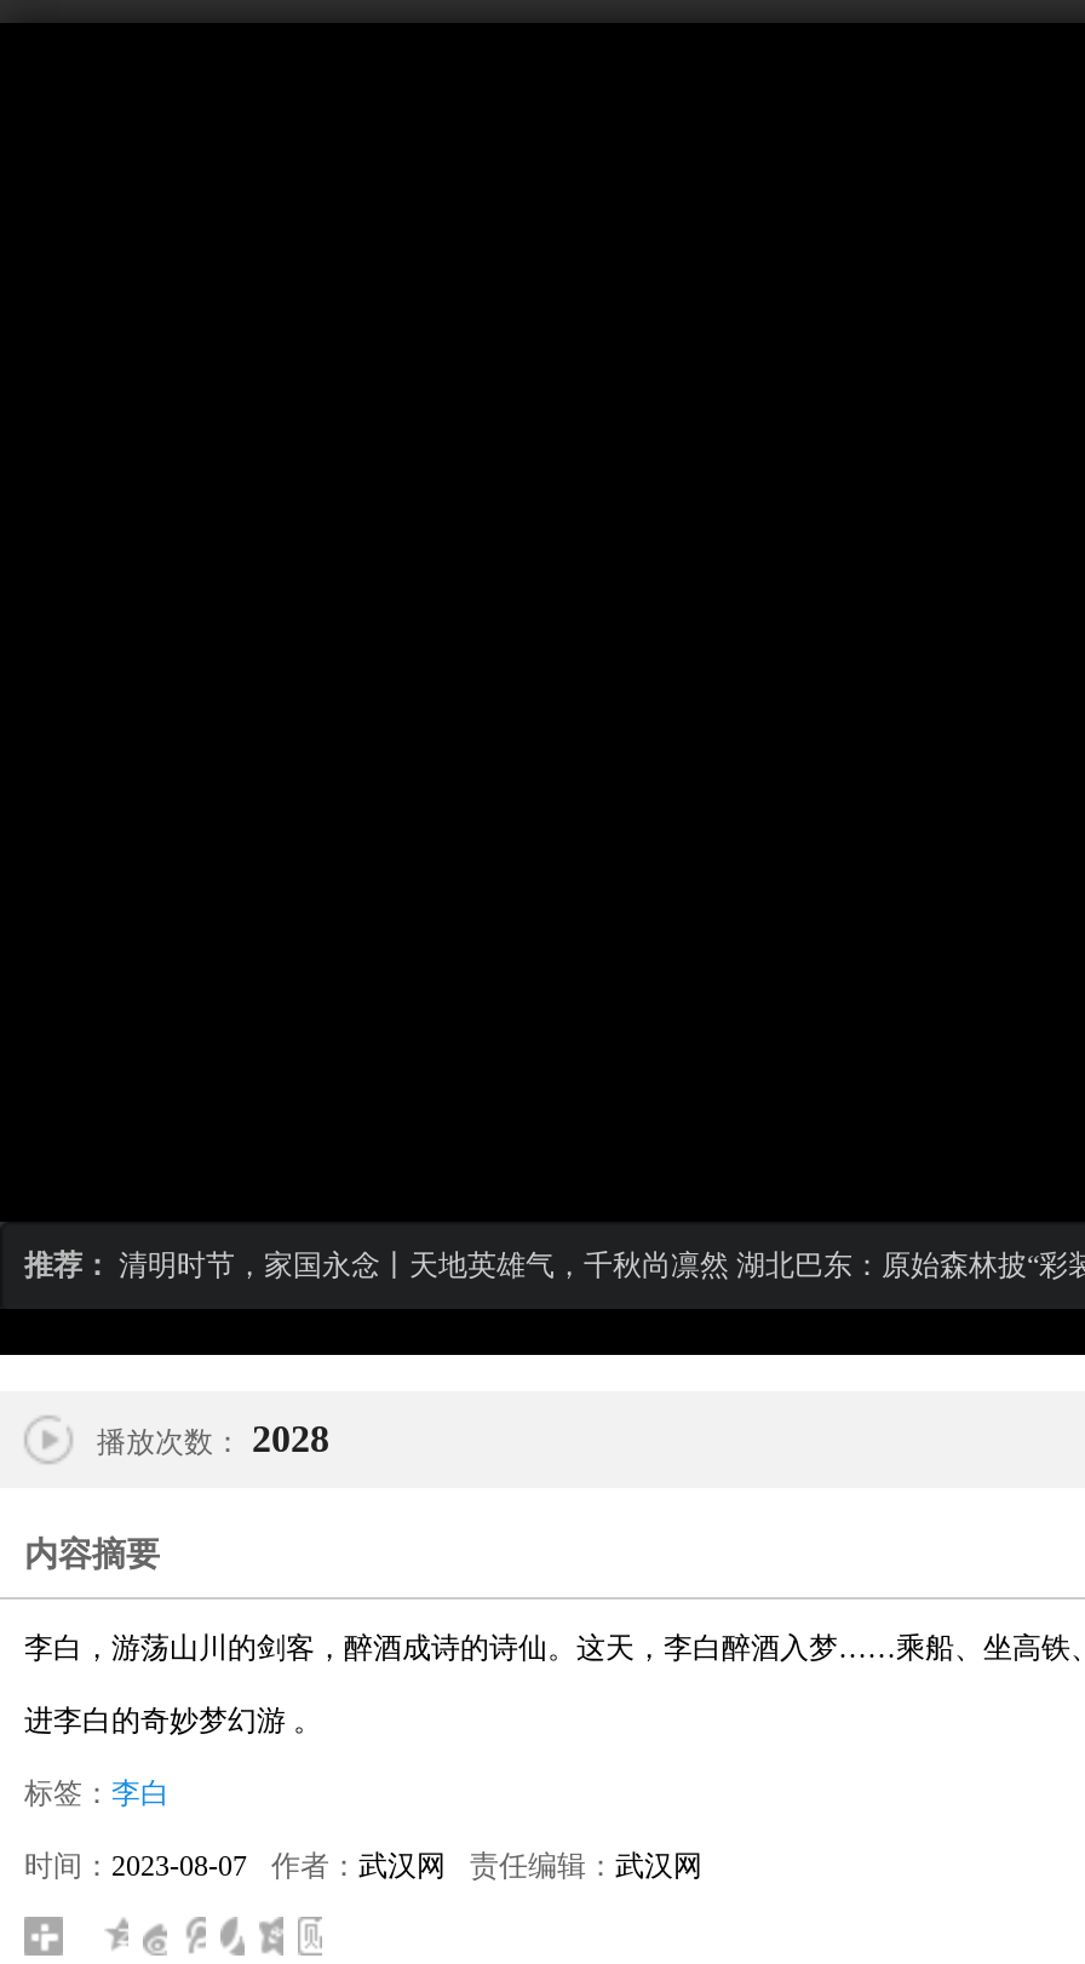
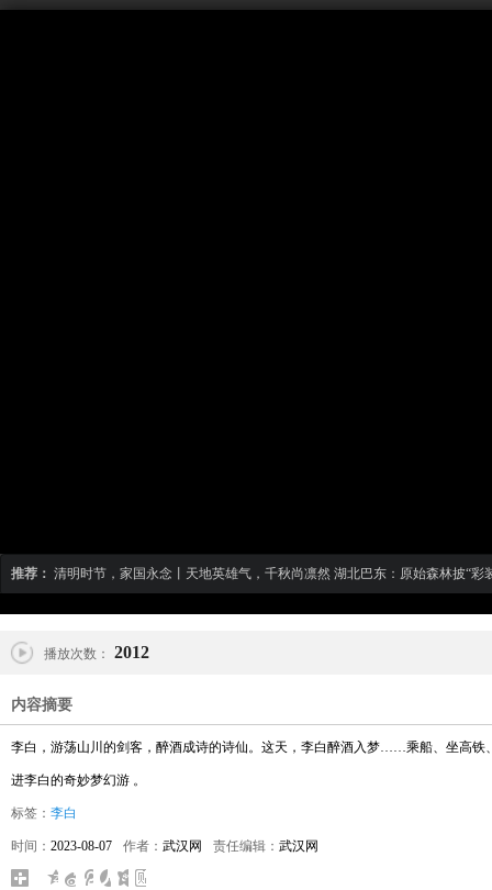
[97,1418,329,1459] 播放次数： 2028 -> [44,643,149,661] 播放次数： 2012

